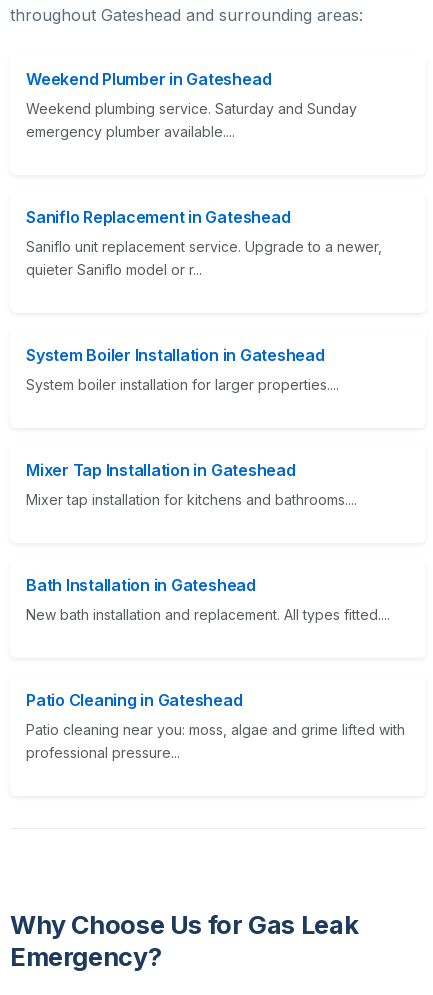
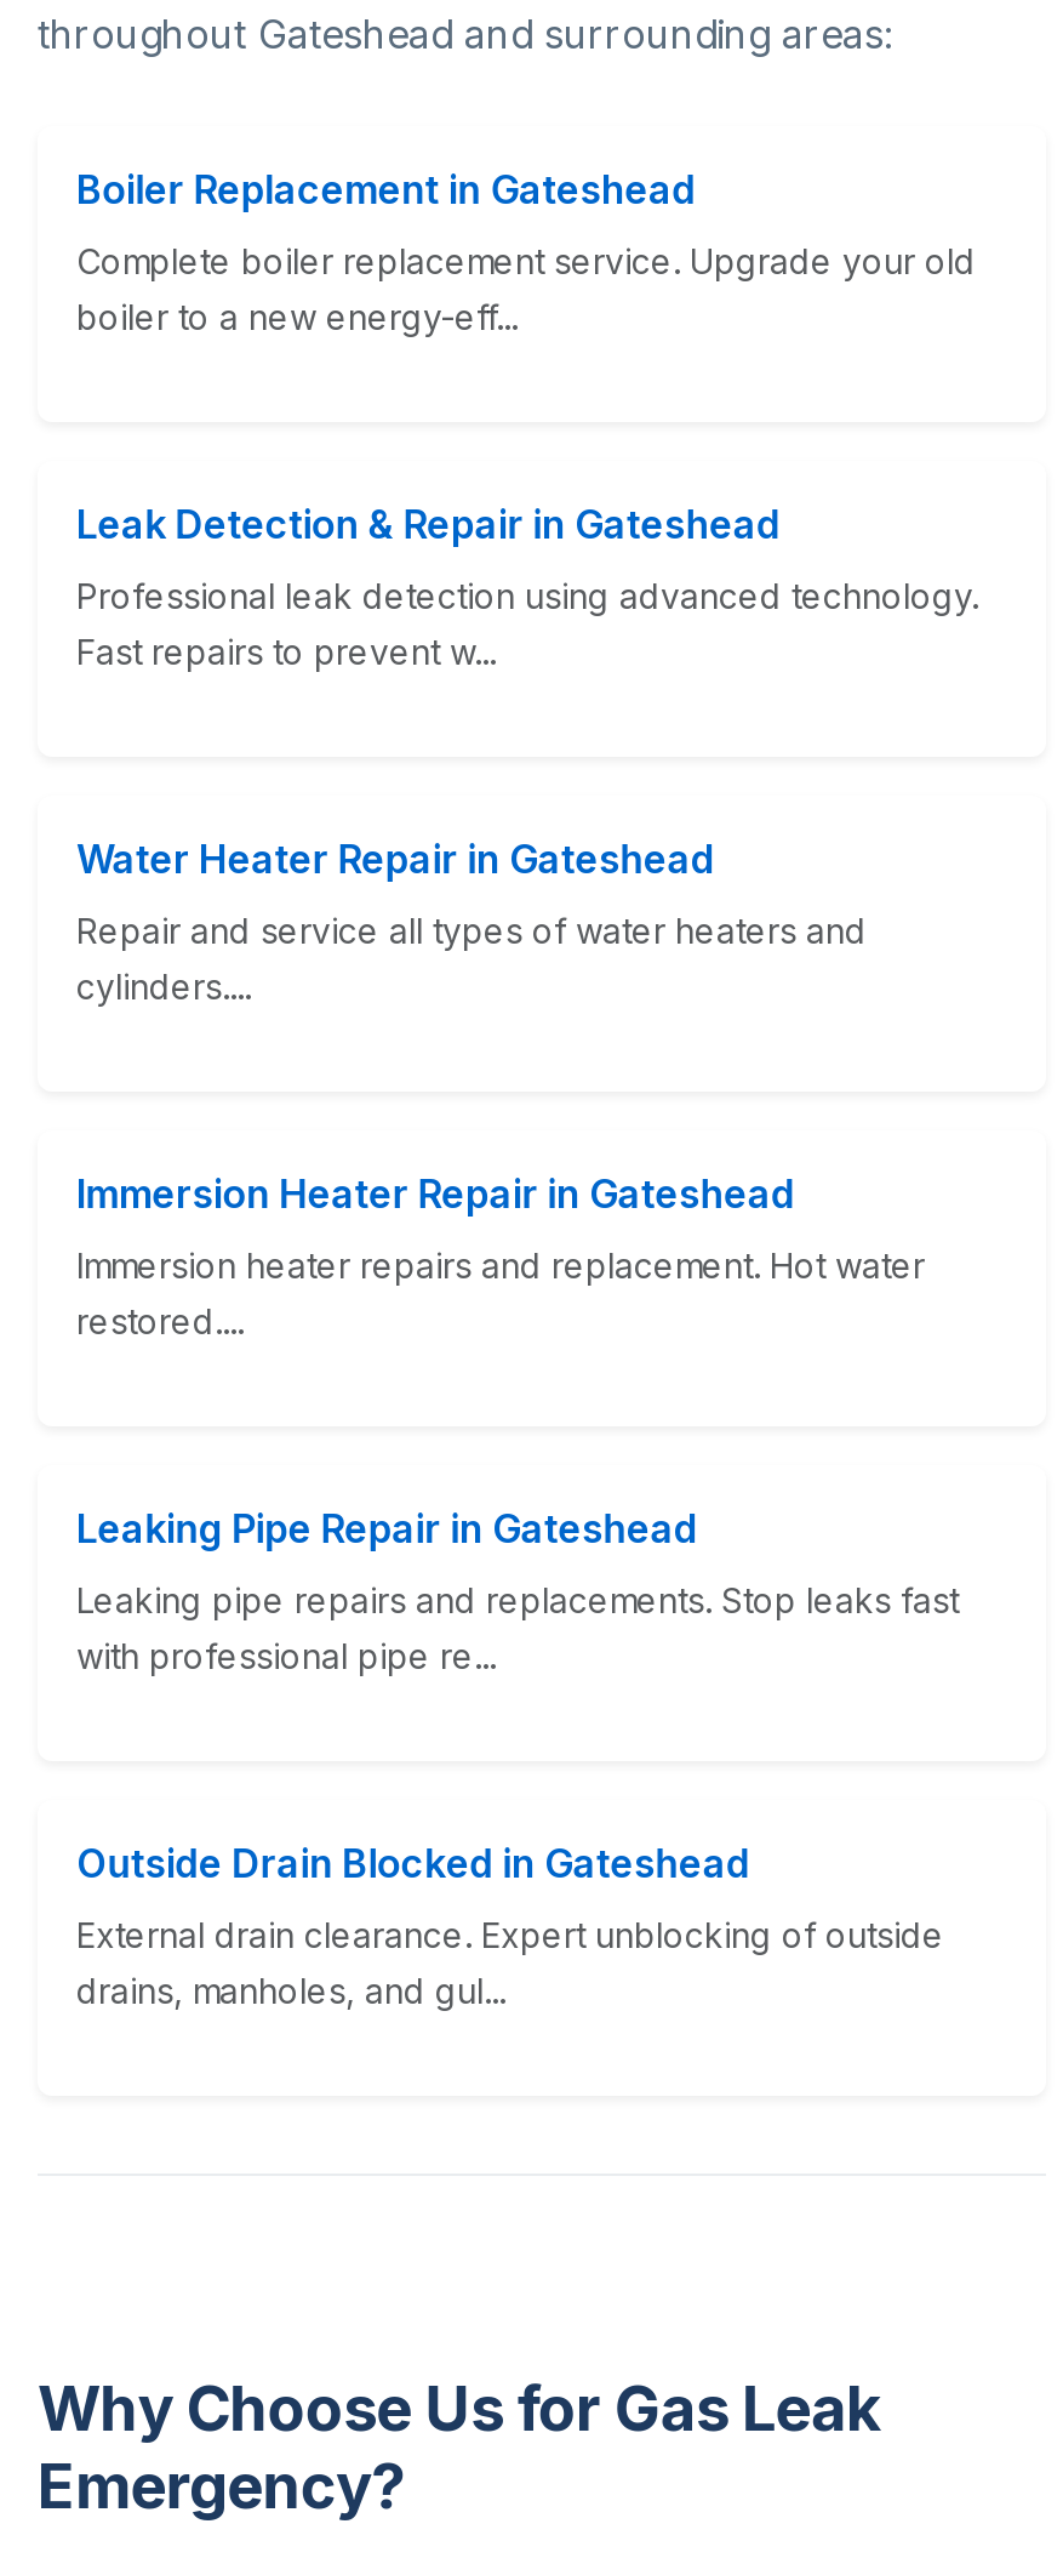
[26,69,271,89] Weekend Plumber in Gateshead -> [76,165,696,214] Boiler Replacement in Gateshead
[26,100,357,140] Weekend plumbing service. Saturday and Sunday | emergency plumber available.... -> [76,241,976,338] Complete boiler replacement service. Upgrade your old | boiler to a new energy-eff...
[26,207,290,227] Saniflo Replacement in Gateshead -> [76,500,780,549] Leak Detection & Repair in Gateshead
[26,238,382,278] Saniflo unit replacement service. Upgrade to a newer, | quieter Saniflo model or r... -> [76,575,978,672] Professional leak detection using advanced technology. | Fast repairs to prevent w...
[26,345,325,365] System Boiler Installation in Gateshead -> [76,835,715,883] Water Heater Repair in Gateshead
[26,376,339,393] System boiler installation for larger properties.... -> [76,910,867,1007] Repair and service all types of water heaters and | cylinders....
[26,460,296,480] Mixer Tap Installation in Gateshead -> [76,1170,795,1218] Immersion Heater Repair in Gateshead
[26,491,357,508] Mixer tap installation for kitchens and bathrooms.... -> [76,1245,925,1342] Immersion heater repairs and replacement. Hot water | restored....
[26,575,256,595] Bath Installation in Gateshead -> [76,1504,698,1553] Leaking Pipe Repair in Gateshead
[26,606,390,623] New bath installation and replacement. All types fitted.... -> [76,1580,959,1677] Leaking pipe repairs and replacements. Stop leaks fast | with professional pipe re...
[26,690,242,710] Patio Cleaning in Gateshead -> [76,1839,750,1888] Outside Drain Blocked in Gateshead
[26,721,405,761] Patio cleaning near you: moss, algae and grime lifted with | professional pressure... -> [76,1914,944,2011] External drain clearance. Expert unblocking of outside | drains, manholes, and gul...

